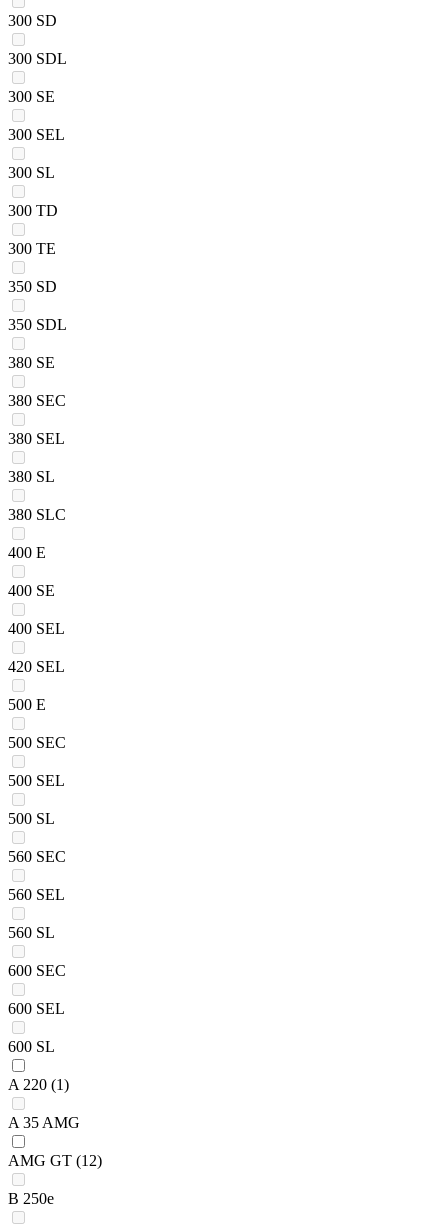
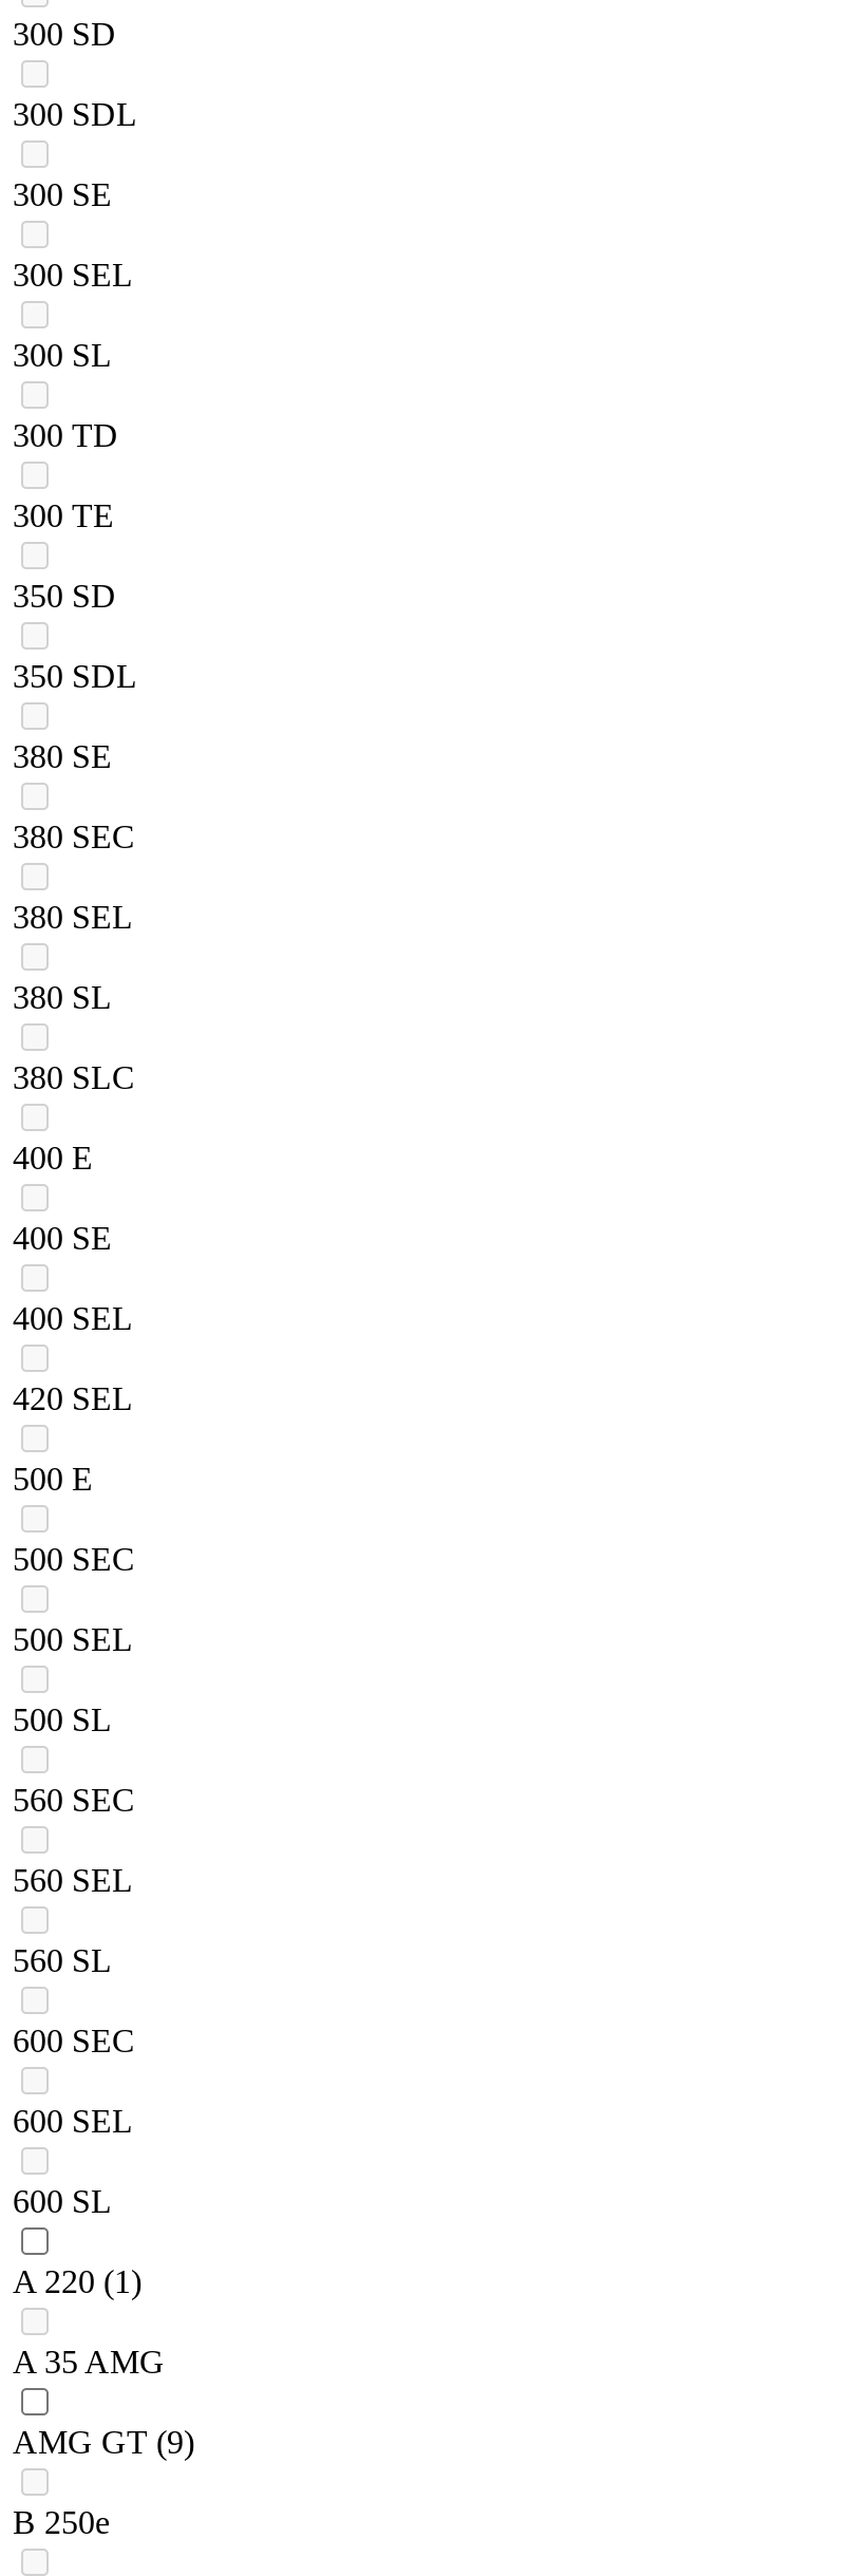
[8,1152,102,1169] AMG GT (12) -> [13,2425,194,2461] AMG GT (9)

